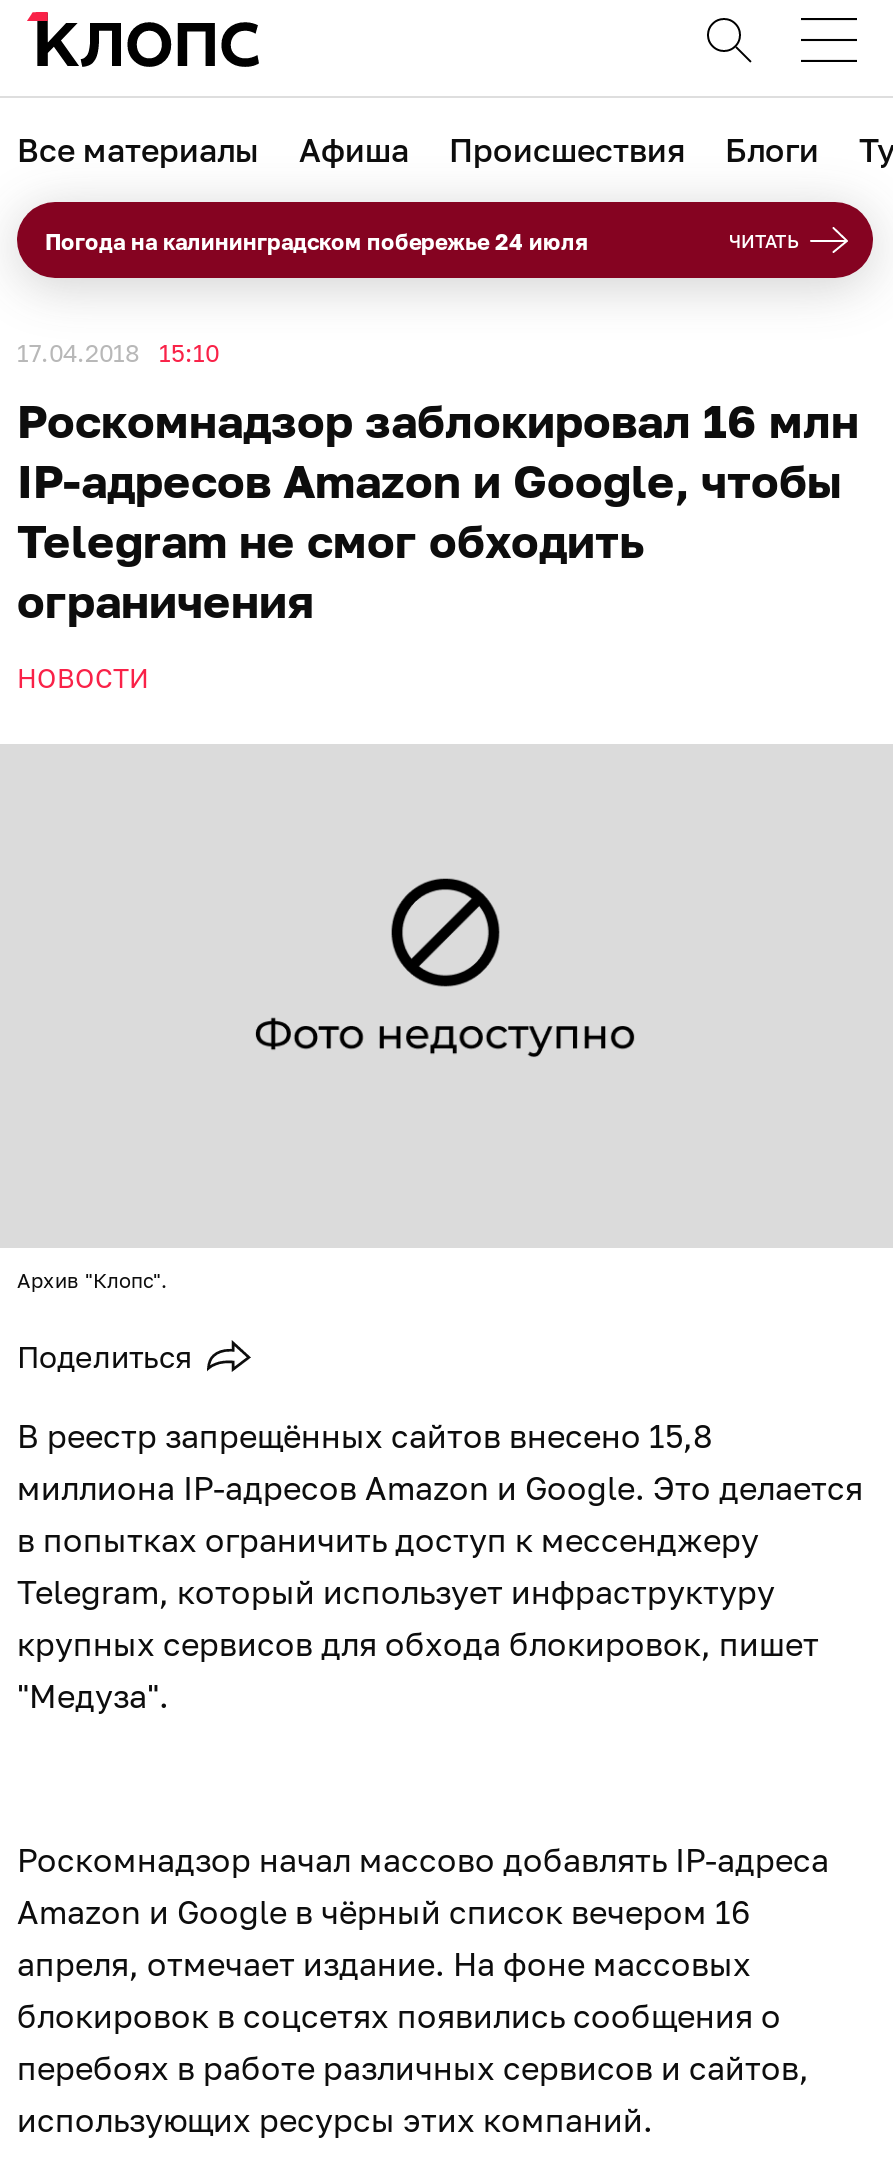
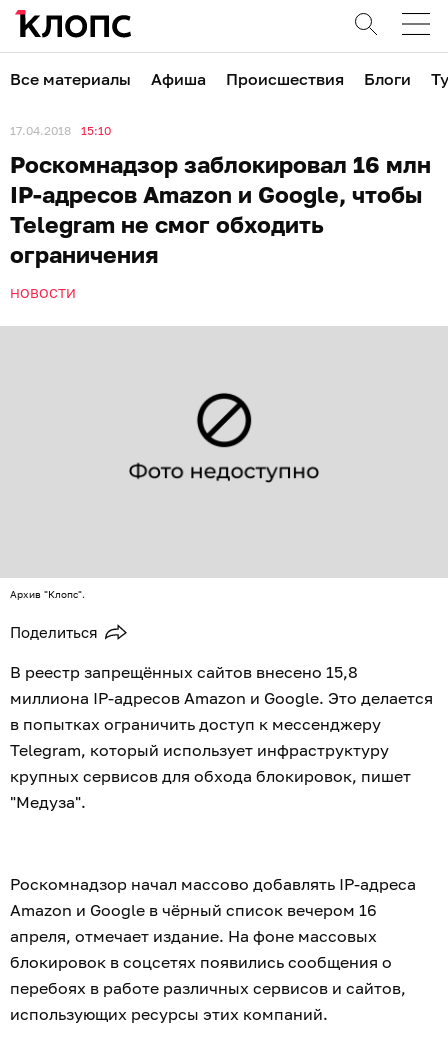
[45,227,799,253] Погода на калининградском побережье 24 июля | ЧИТАТЬ -> none

